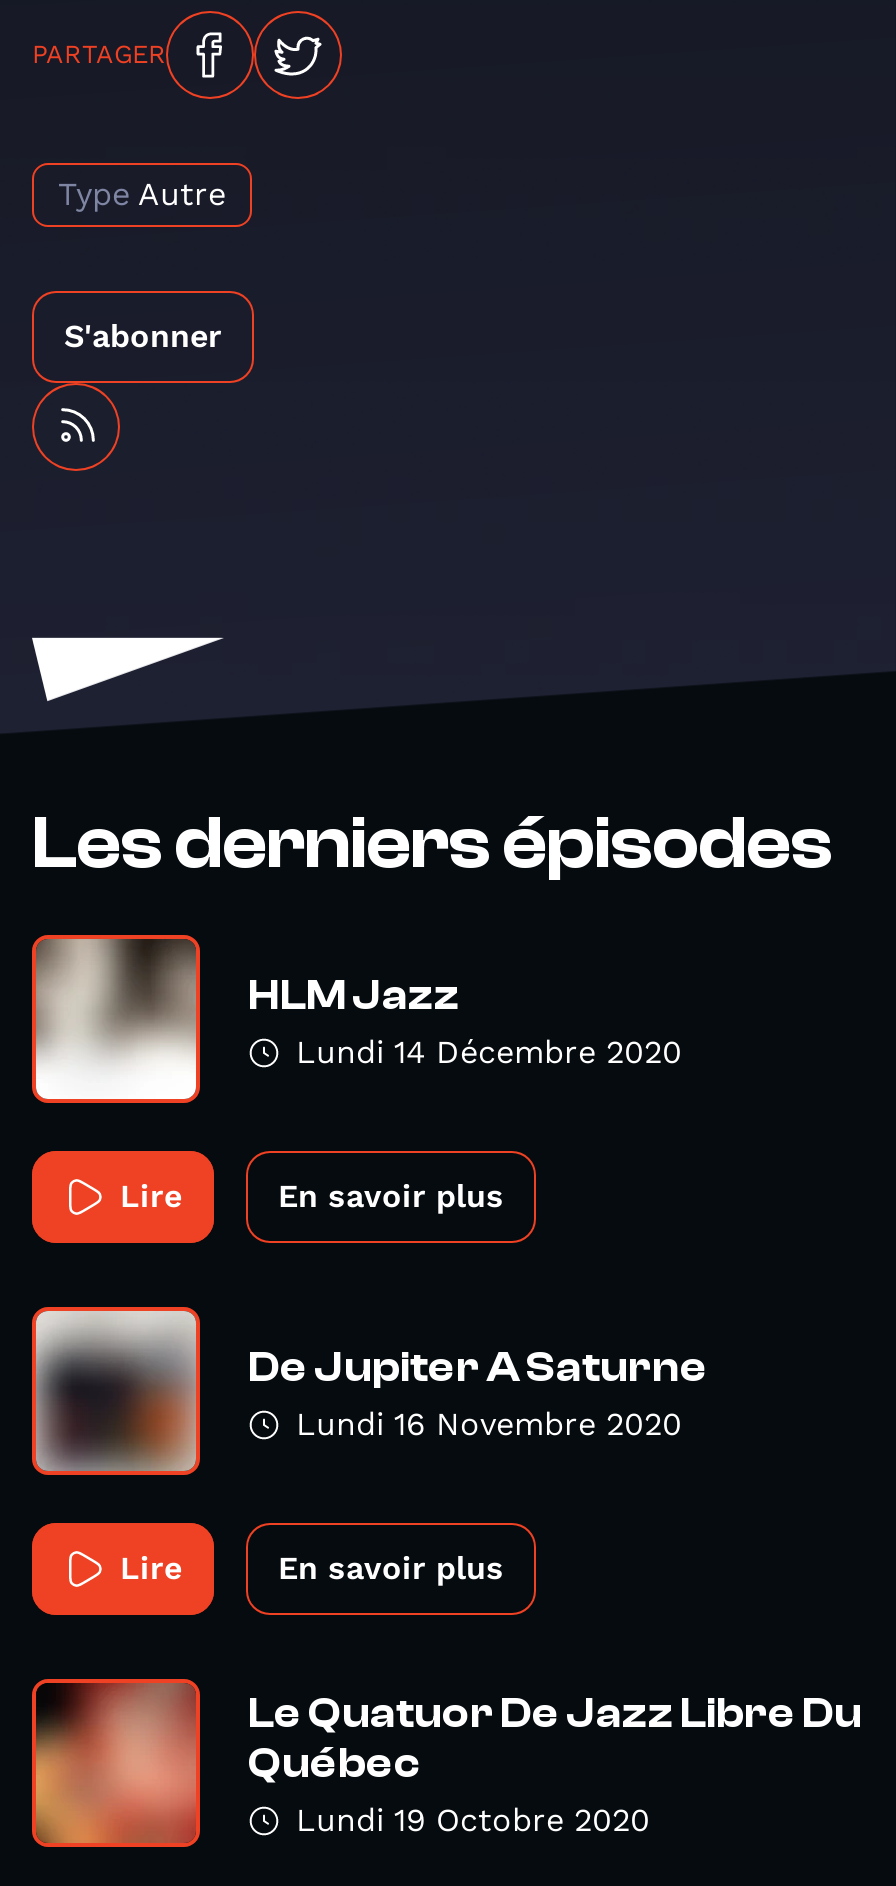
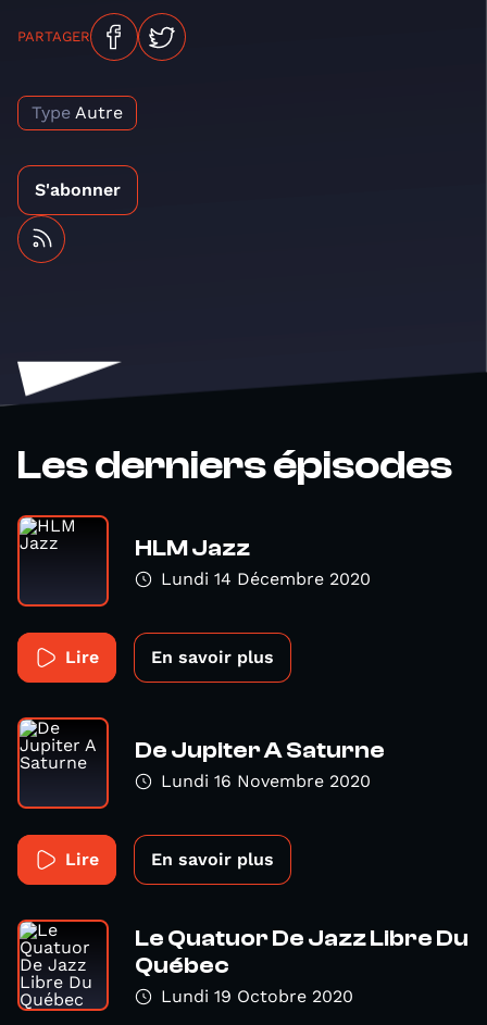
[30,635,222,715] [image] -> [17,353,121,397] [image]
[34,937,198,1101] [image] -> [20,517,107,604] [image]
[34,1309,198,1473] [image] -> [20,720,107,807] [image]
[34,1681,198,1845] [image] -> [18,921,107,1010] [image]

